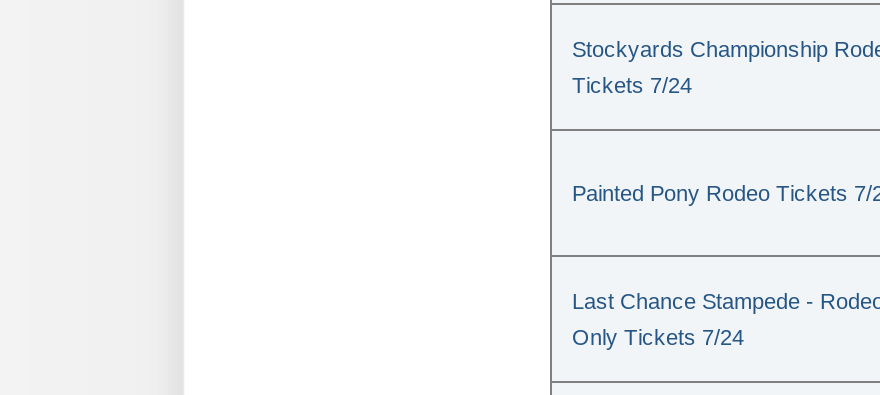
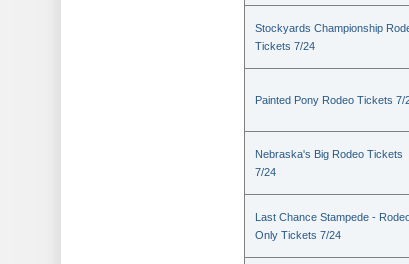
none -> [255,148,403,178] Nebraska's Big Rodeo Tickets | 7/24

